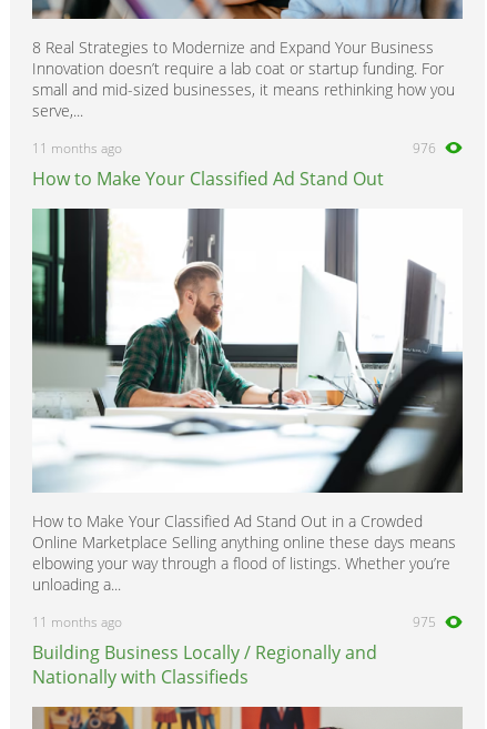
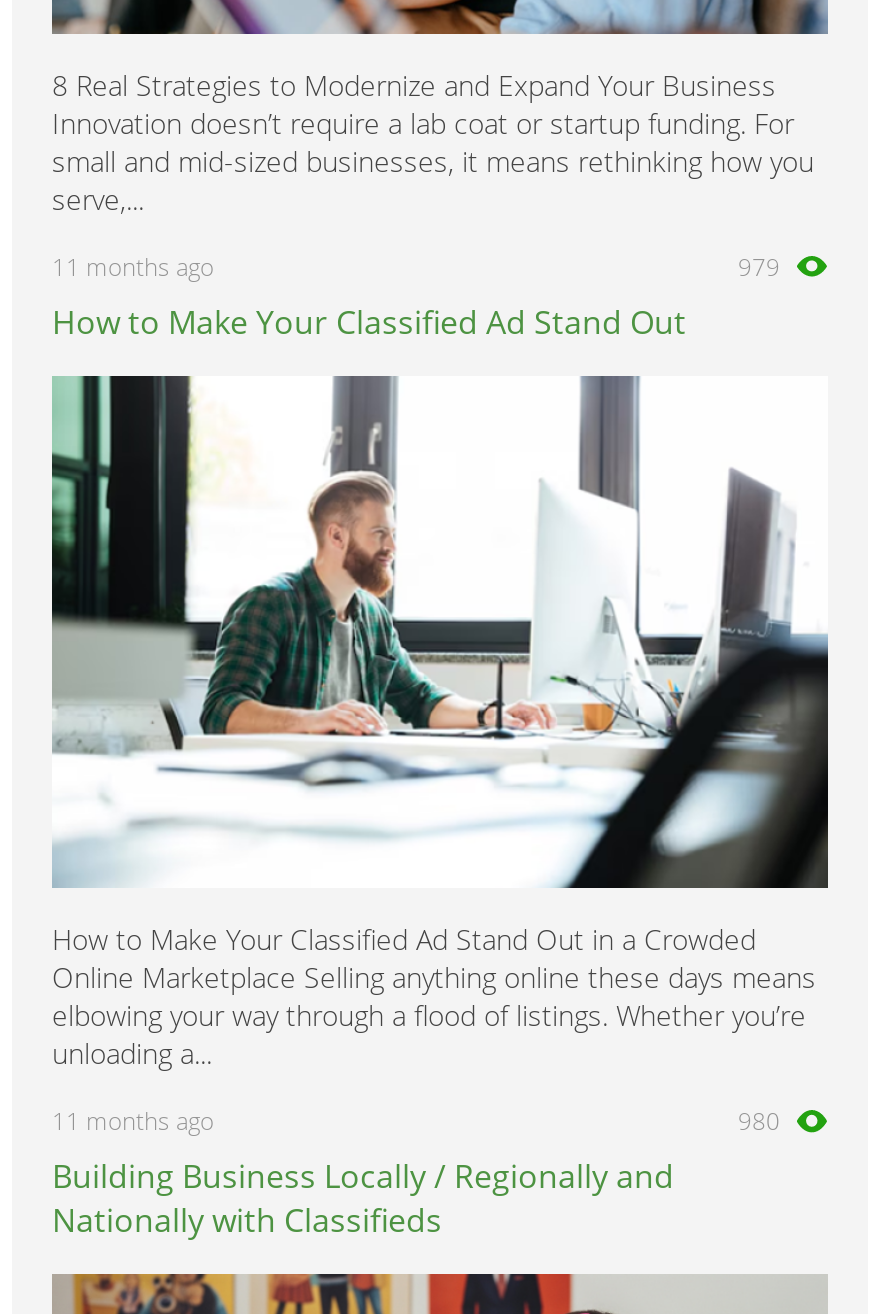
[413,139,436,158] 976 -> [738,250,780,284] 979
[413,613,436,632] 975 -> [738,1105,780,1139] 980

